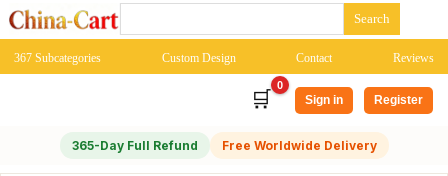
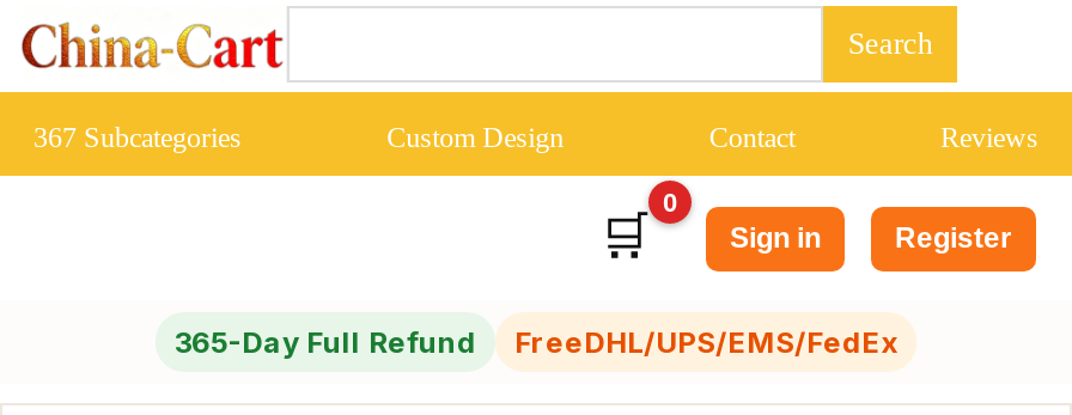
[221,138,376,153] Free Worldwide Delivery -> [514,324,897,360] FreeDHL/UPS/EMS/FedEx

